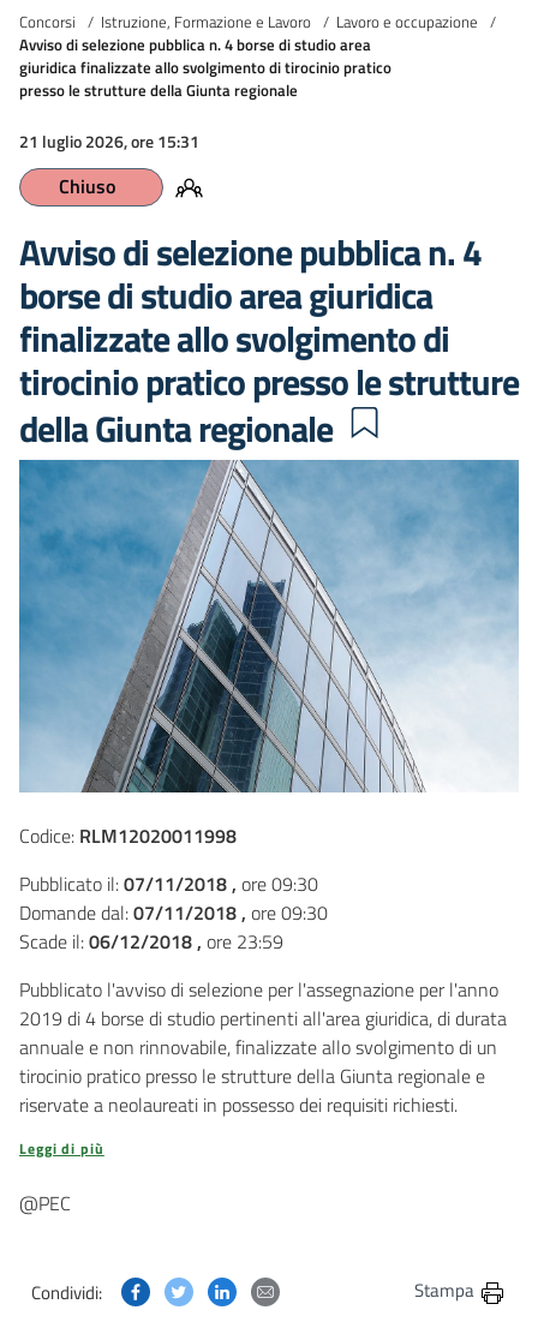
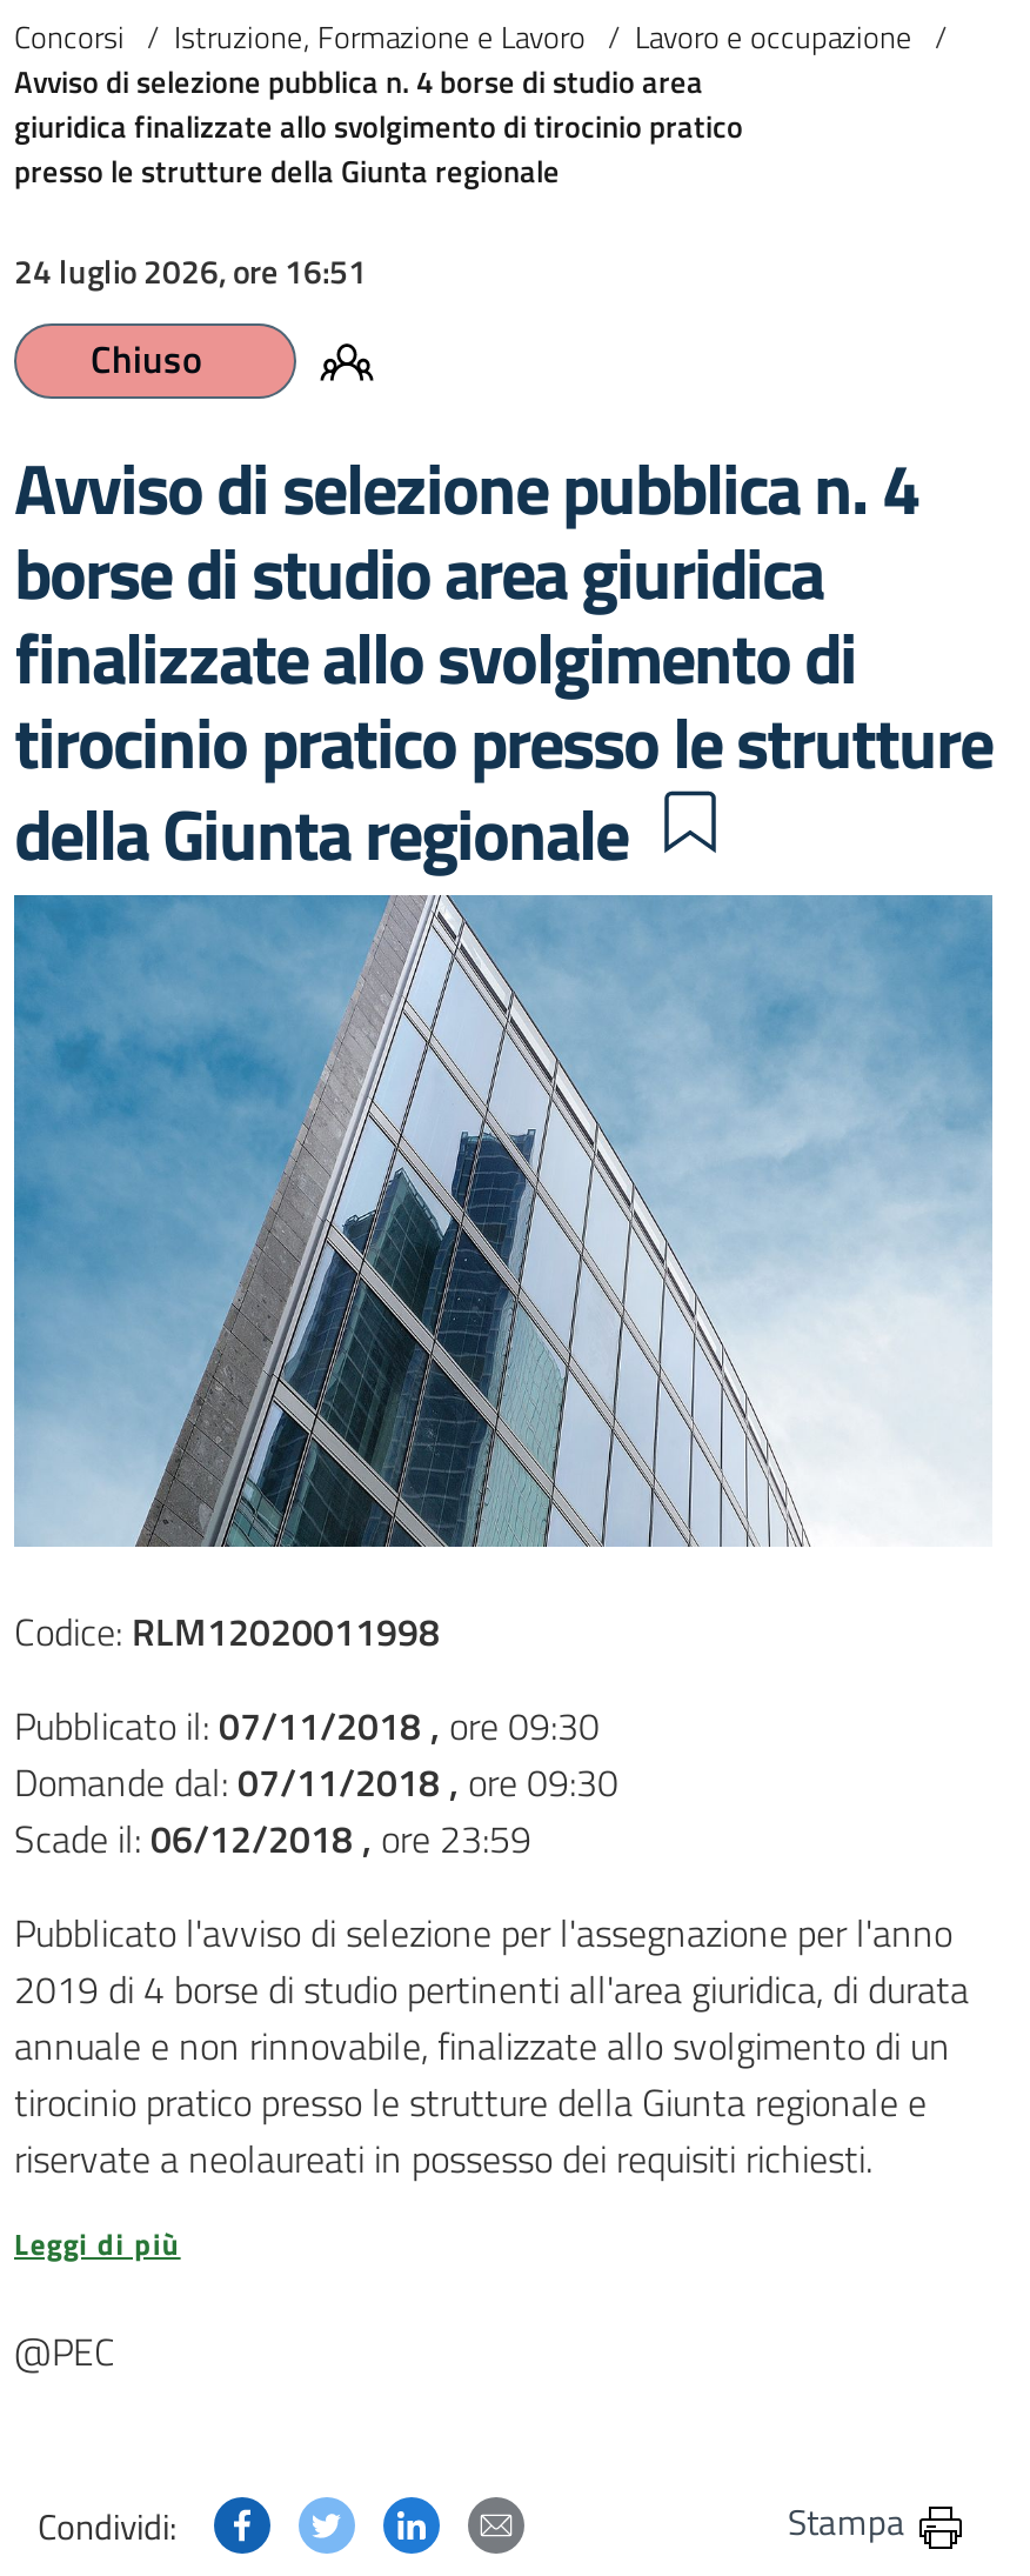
[19,128,199,154] 21 luglio 2026, ore 15:31 -> [14,246,367,295] 24 luglio 2026, ore 16:51

